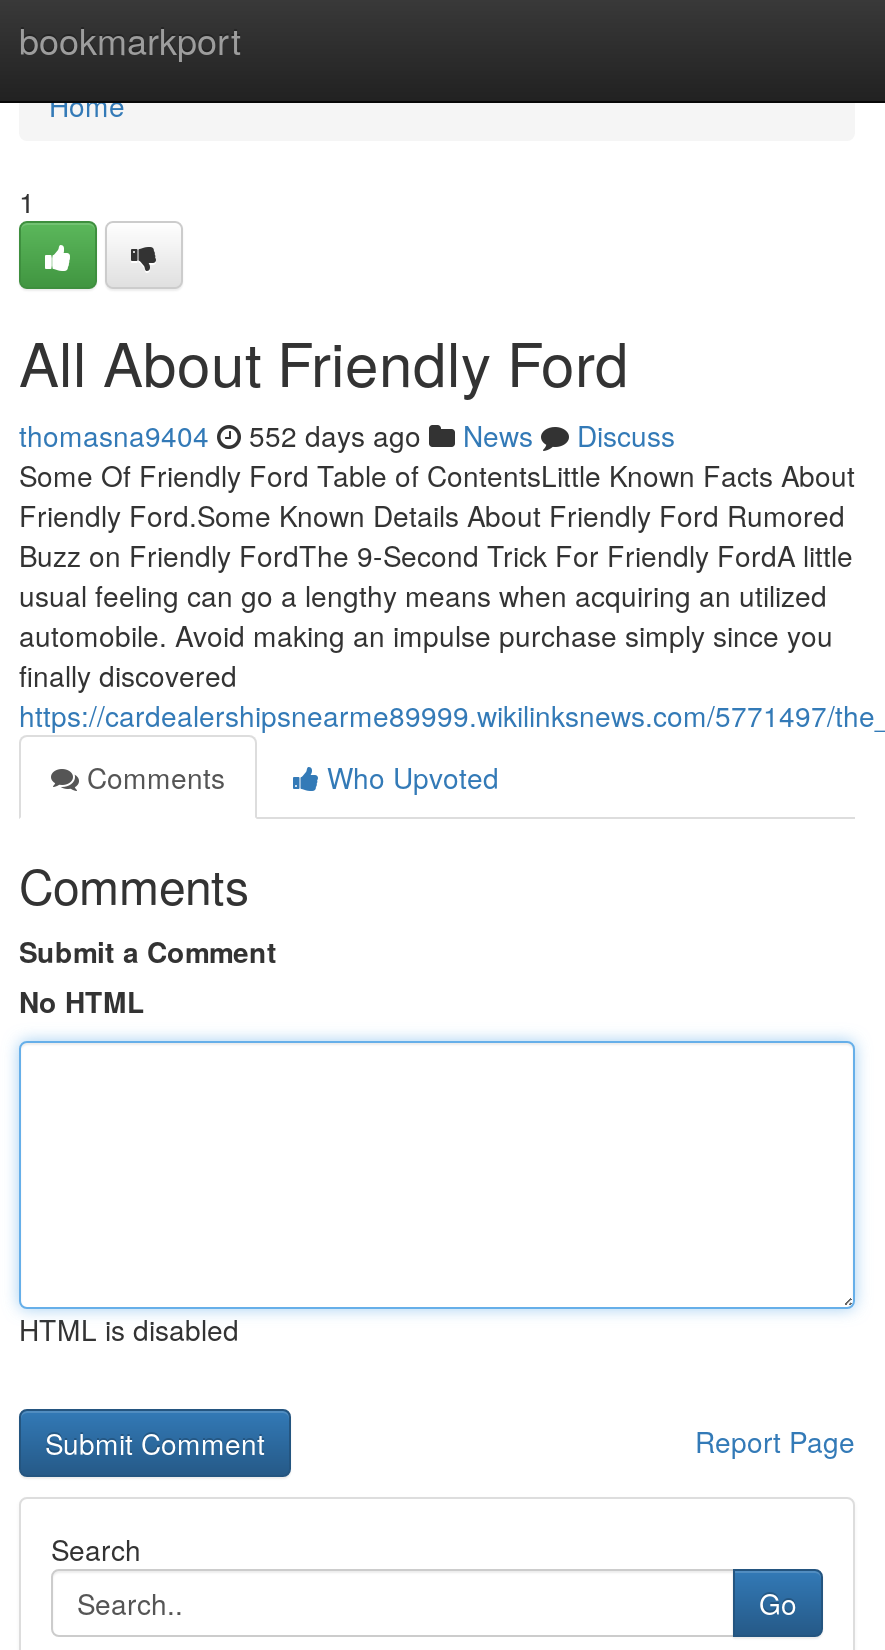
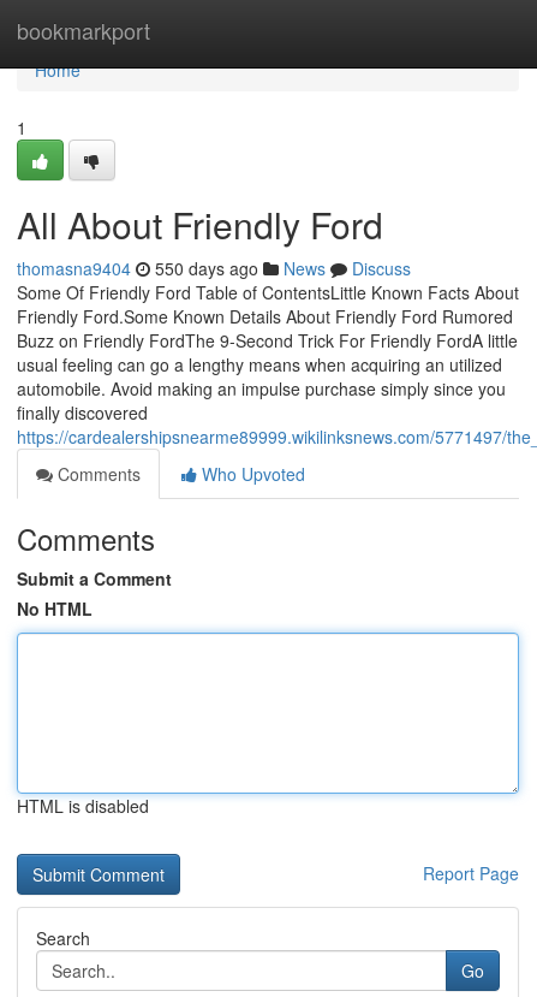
[19,415,675,455] thomasna9404 552 days ago News Discuss -> [17,256,411,280] thomasna9404 550 days ago News Discuss

